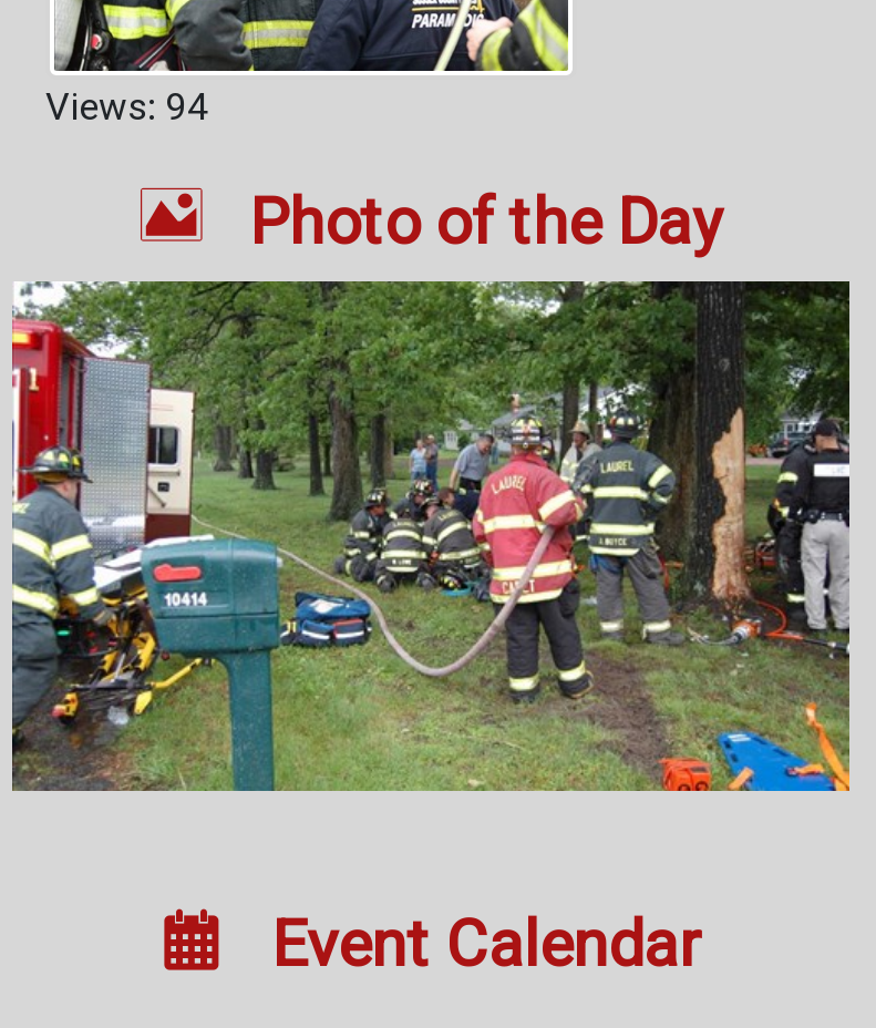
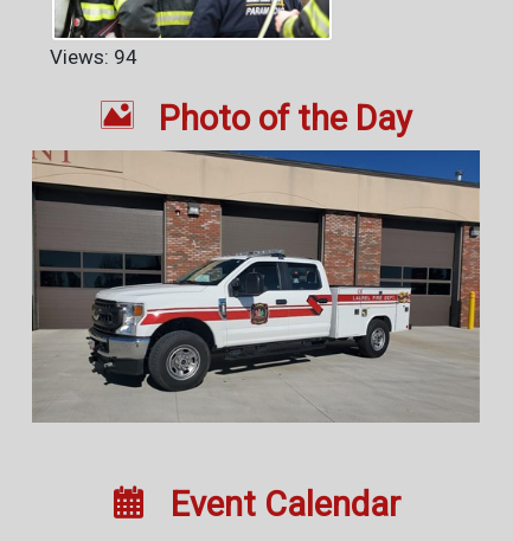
[10,279,852,793] [image] -> [31,149,481,423] [image]

